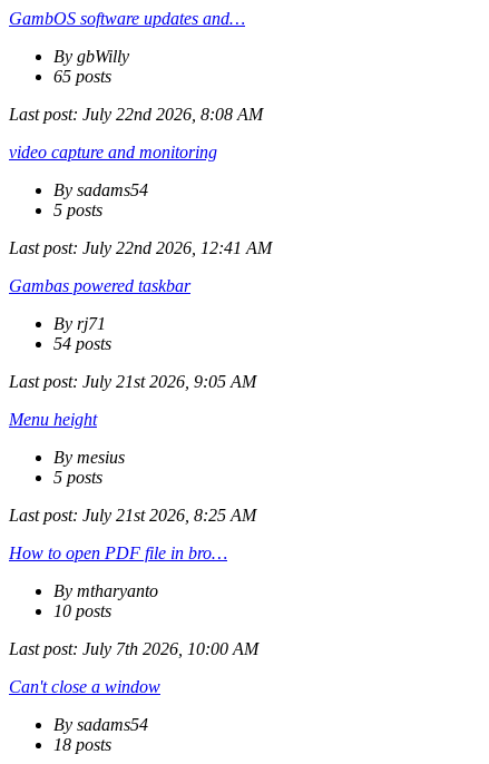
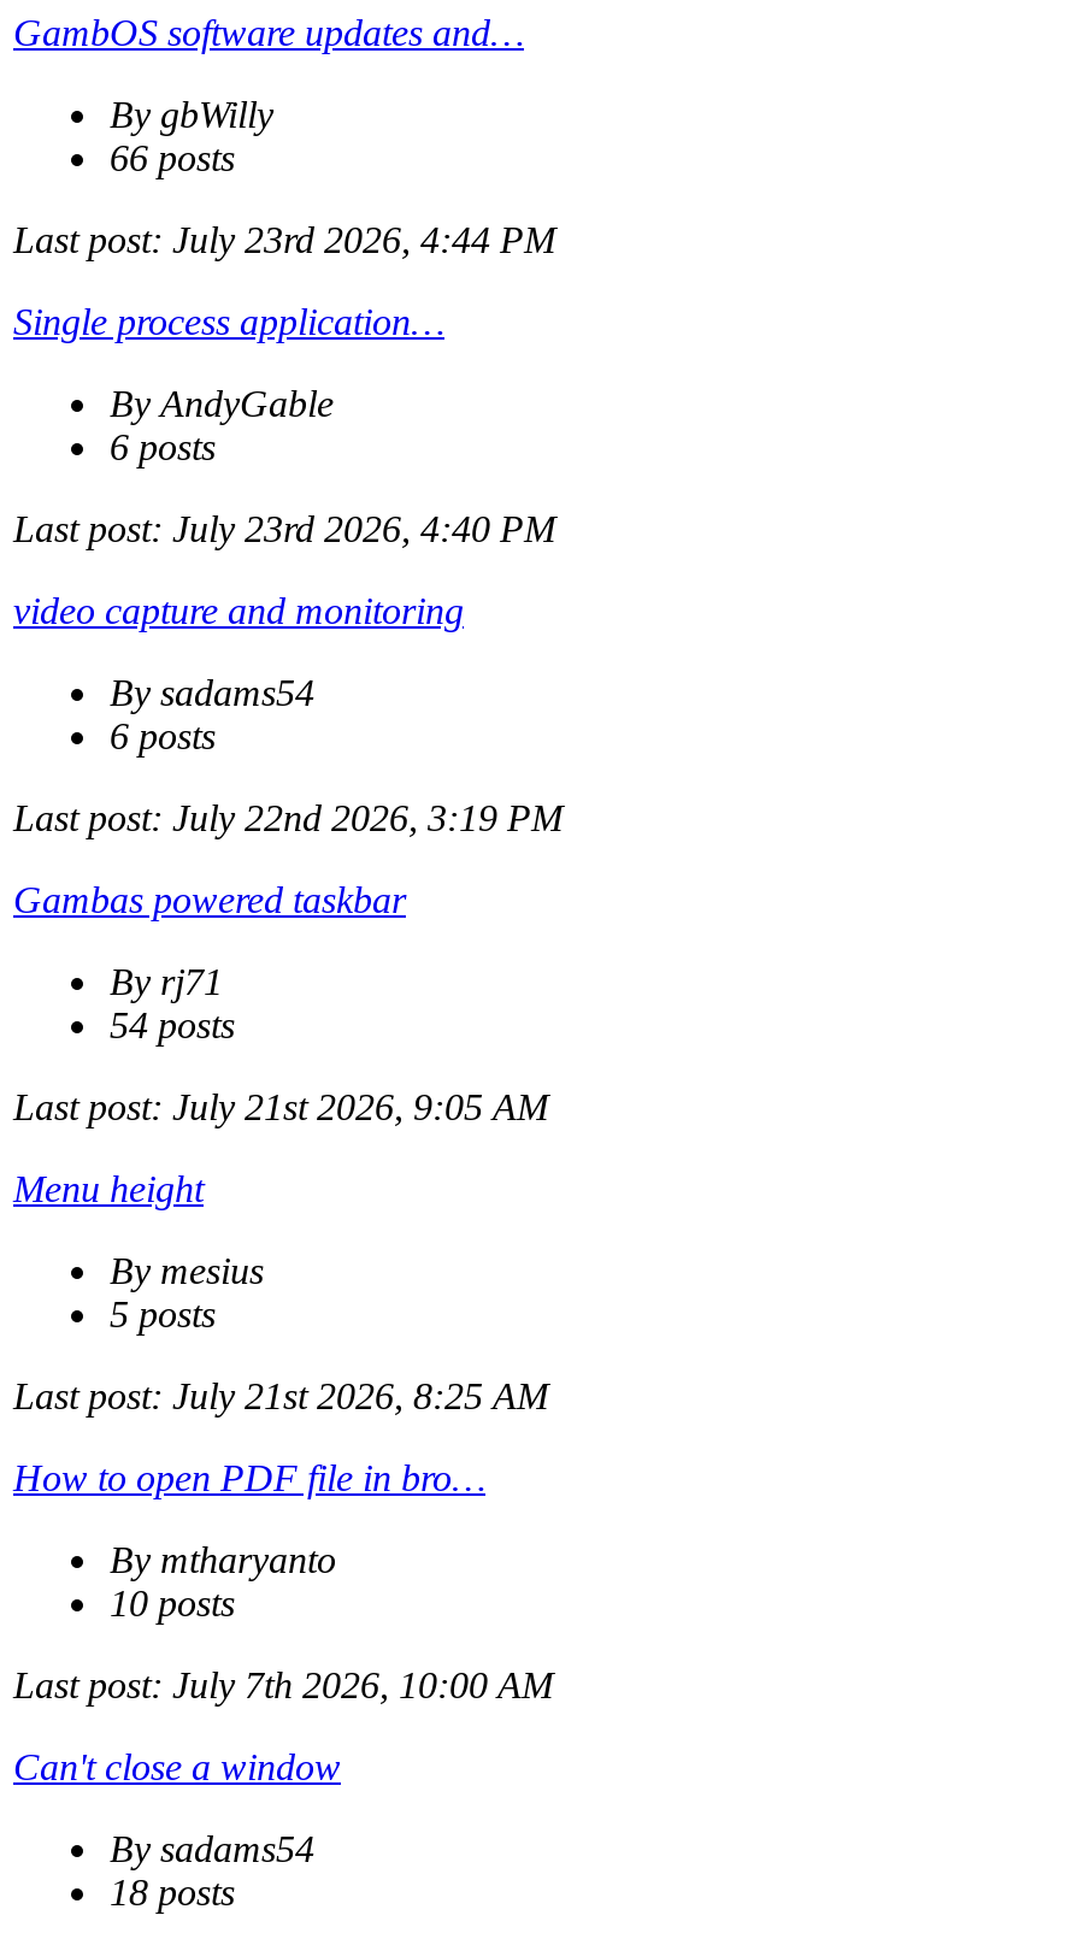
[9,67,263,124] 65 posts | Last post: July 22nd 2026, 8:08 AM -> [13,137,555,548] 66 posts | Last post: July 23rd 2026, 4:44 PM | Single process application… | By AndyGable | 6 posts | Last post: July 23rd 2026, 4:40 PM
[53,201,102,220] 5 posts -> [110,715,216,756] 6 posts
[9,239,272,257] Last post: July 22nd 2026, 12:41 AM -> [13,797,563,838] Last post: July 22nd 2026, 3:19 PM

